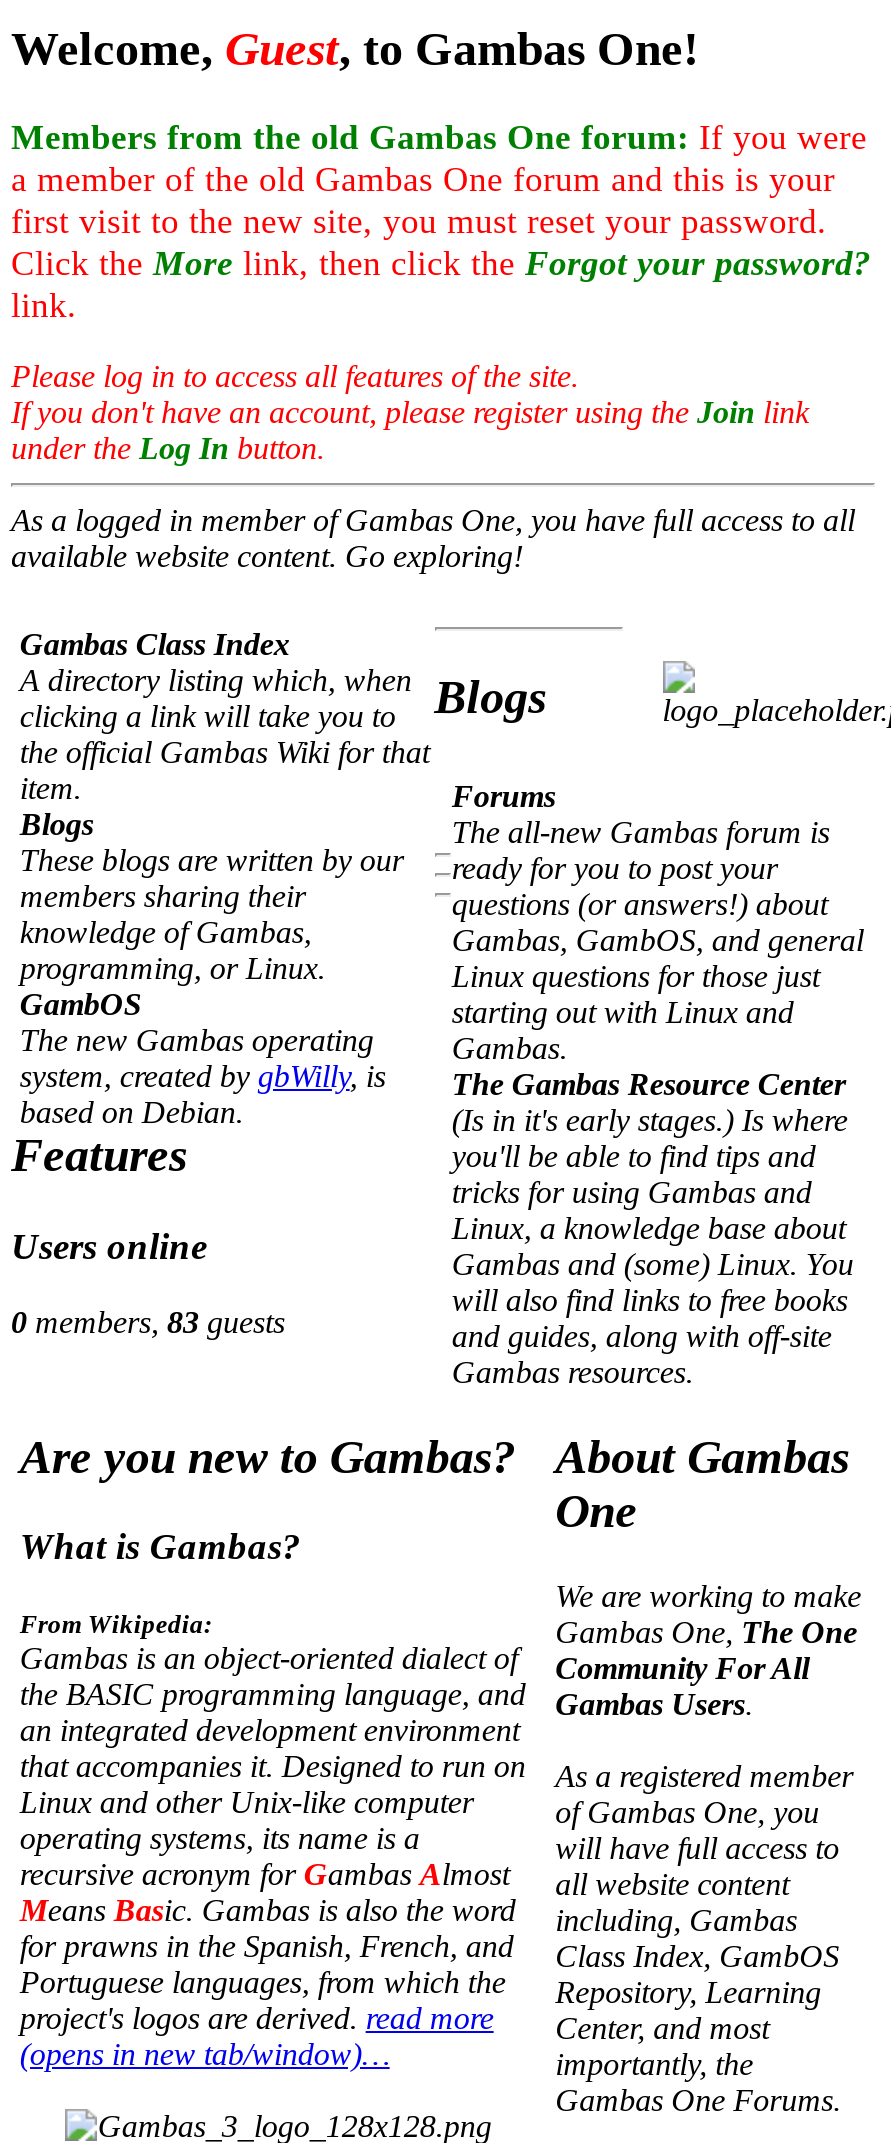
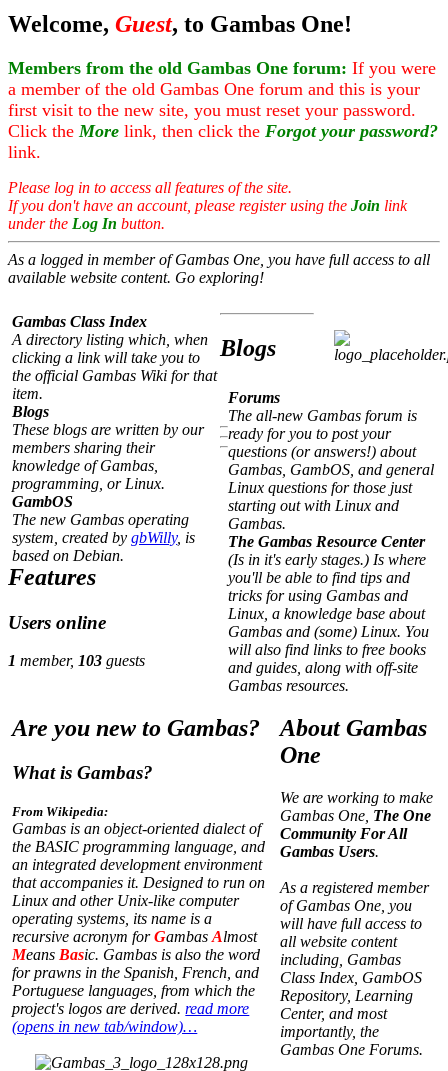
[11,1306,285,1340] 0 members, 83 guests -> [8,652,145,669] 1 member, 103 guests

